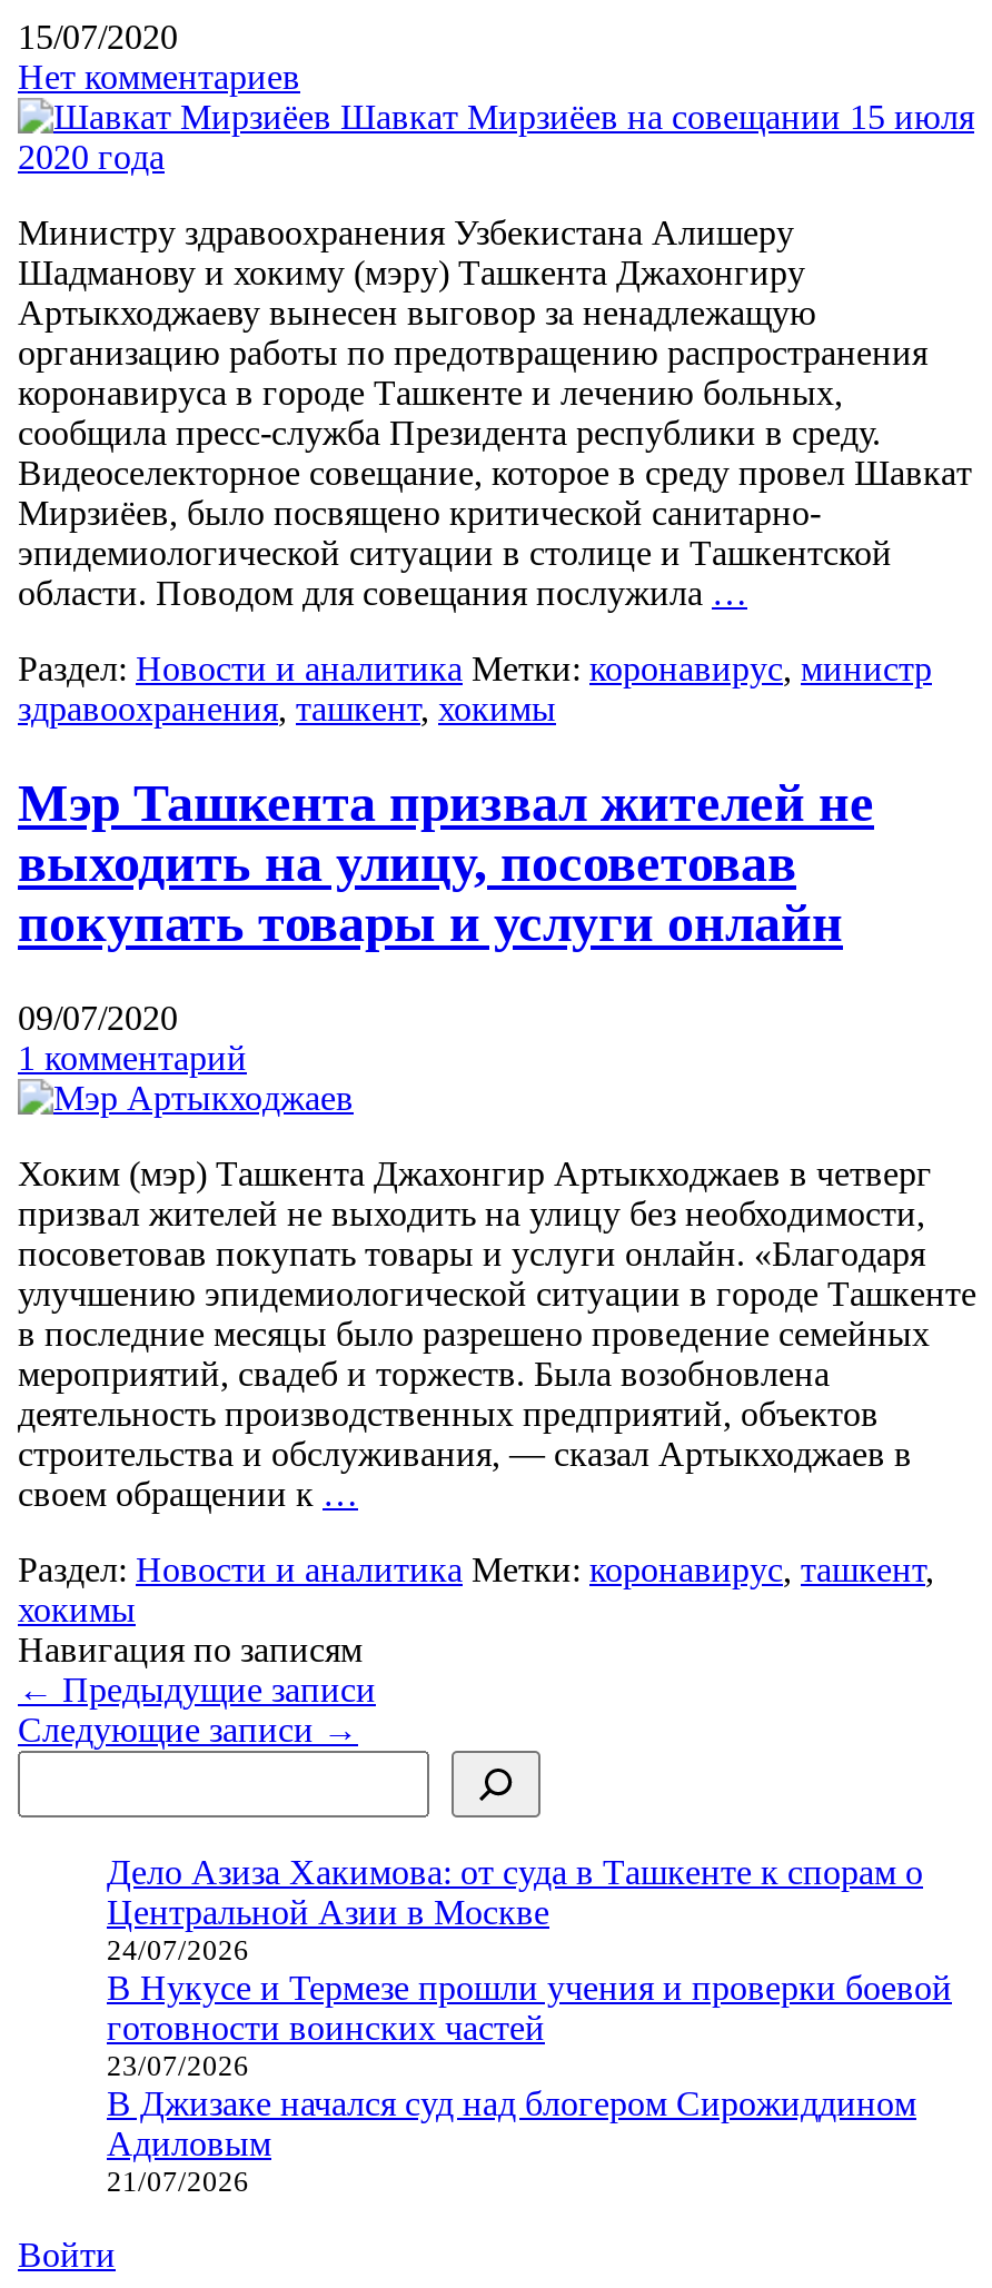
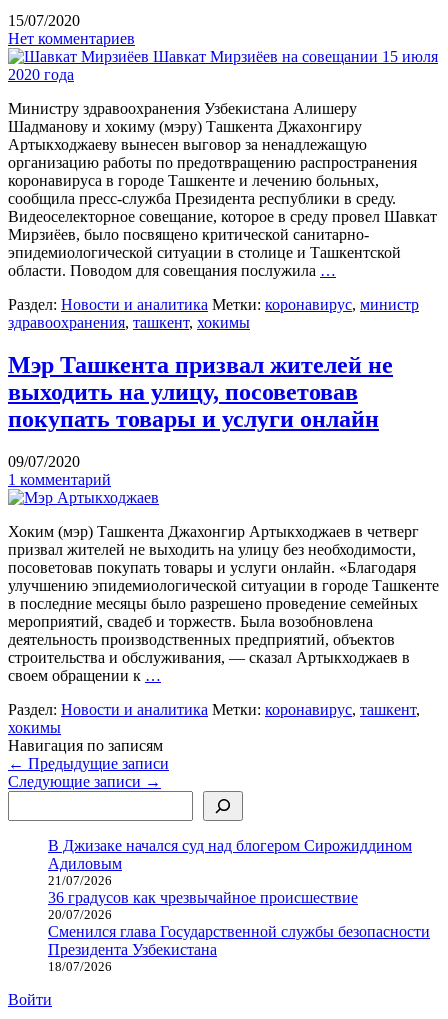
[107,1853,952,2082] Дело Азиза Хакимова: от суда в Ташкенте к спорам о | Центральной Азии в Москве | 24/07/2026 | В Нукусе и Термезе прошли учения и проверки боевой | готовности воинских частей | 23/07/2026 -> none
moved [107,2084,916,2198] -> [48,837,412,888]: В Джизаке начался суд над блогером Сирожиддином | Адиловым | 21/07/2026
none -> [48,889,430,974] 36 градусов как чрезвычайное происшествие | 20/07/2026 | Сменился глава Государственной службы безопасности | Президента Узбекистана | 18/07/2026

